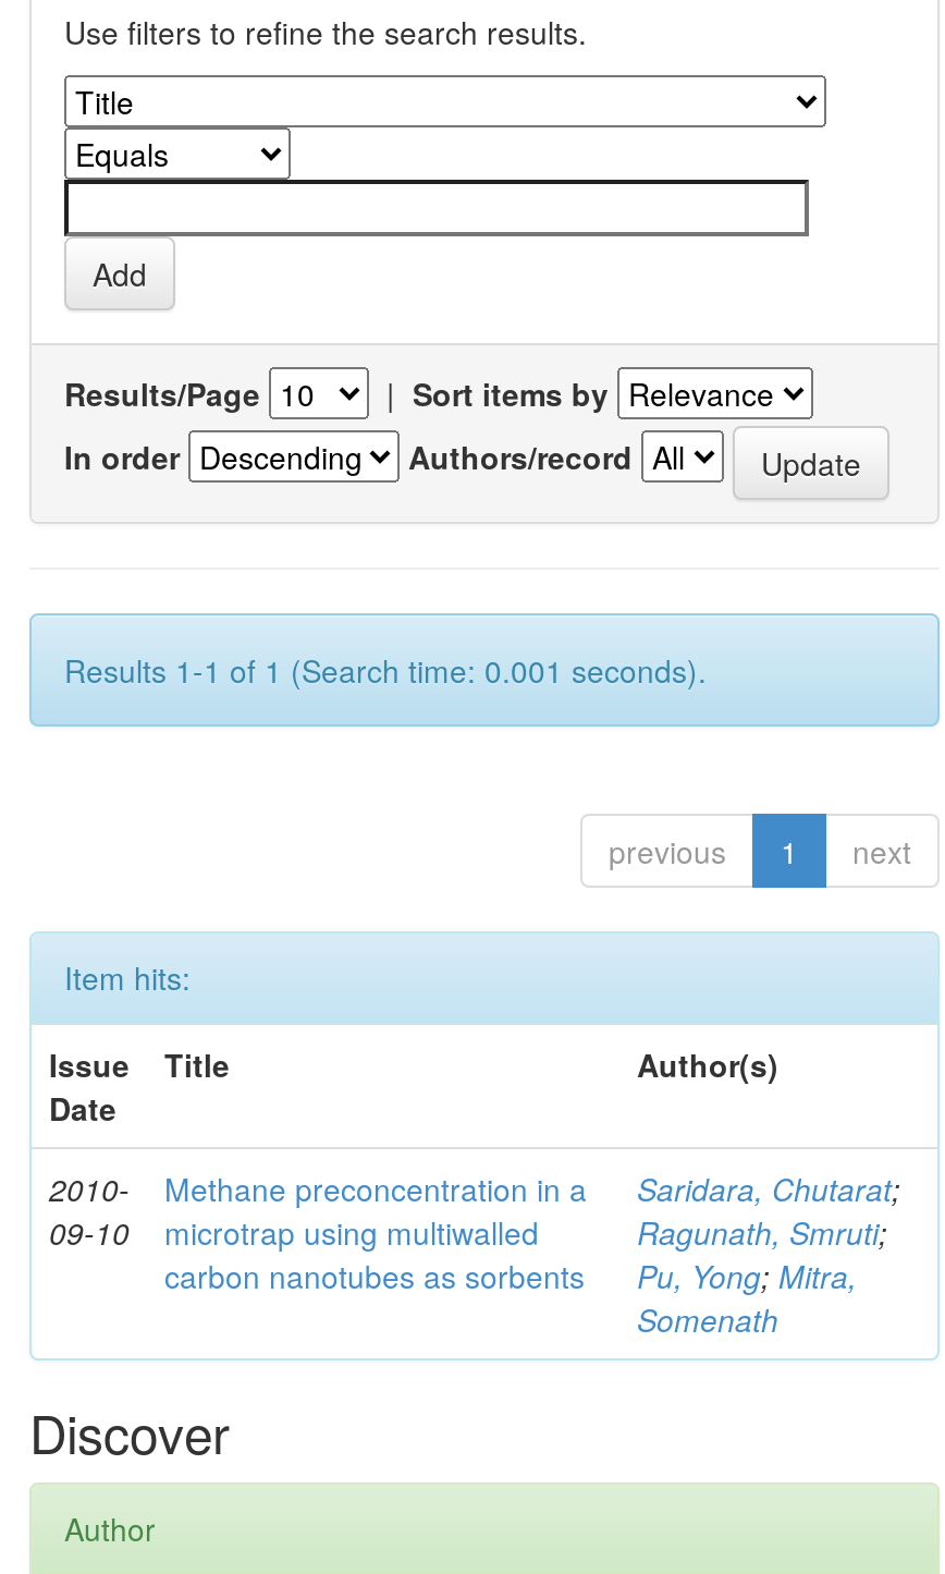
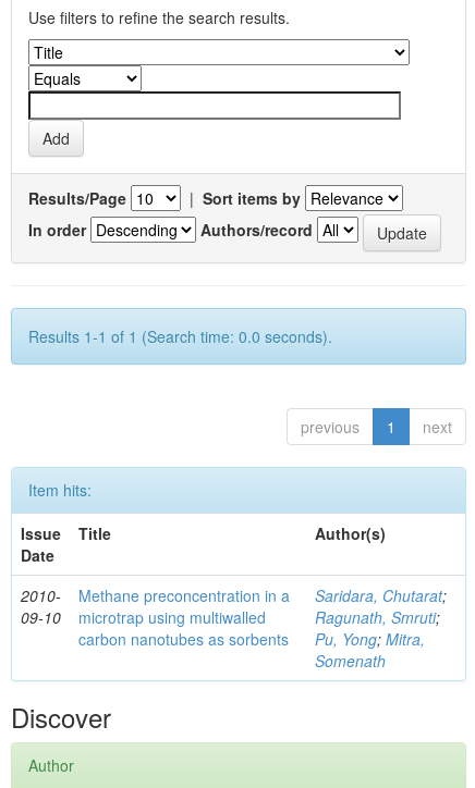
[64,648,707,691] Results 1-1 of 1 (Search time: 0.001 seconds). -> [28,325,332,347] Results 1-1 of 1 (Search time: 0.0 seconds).

